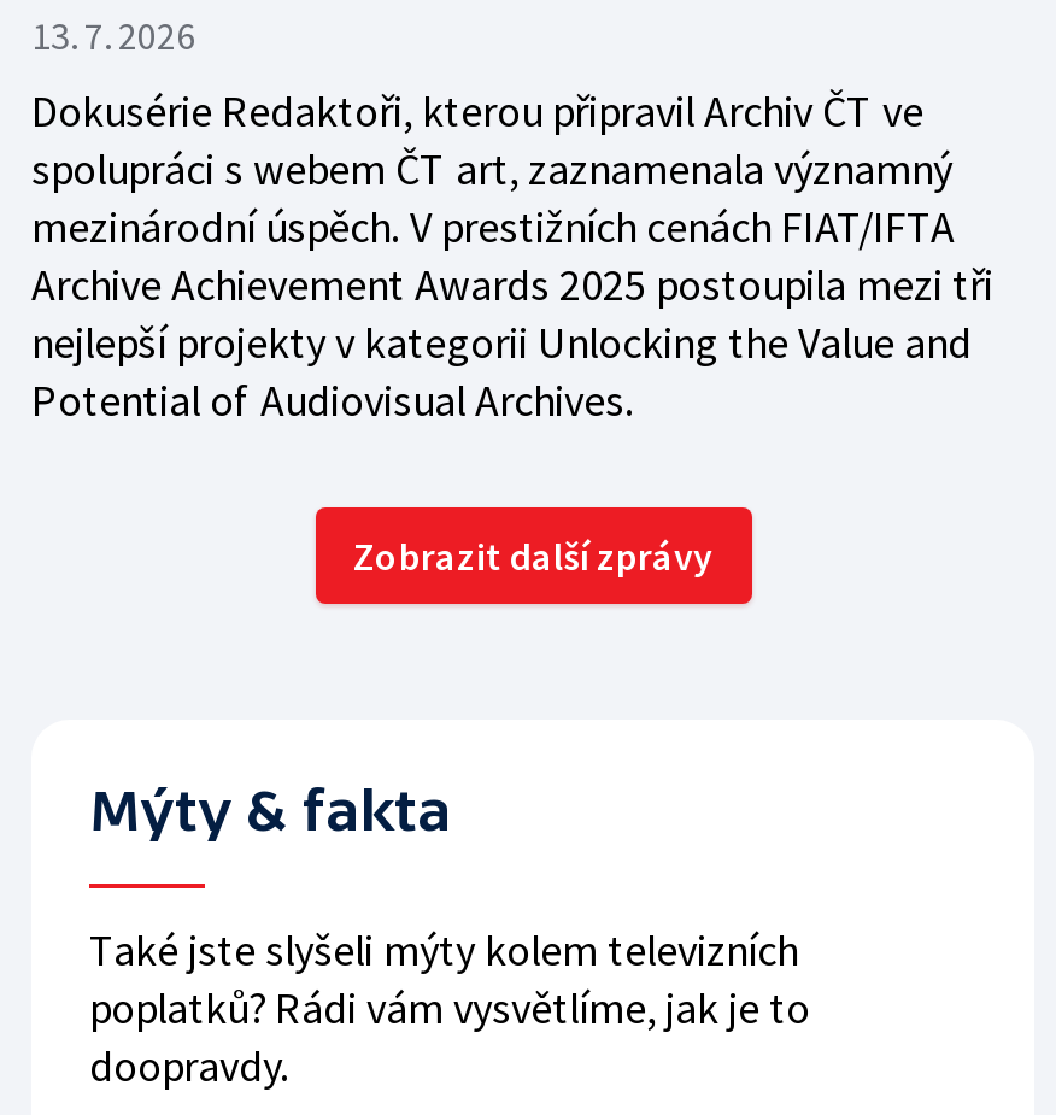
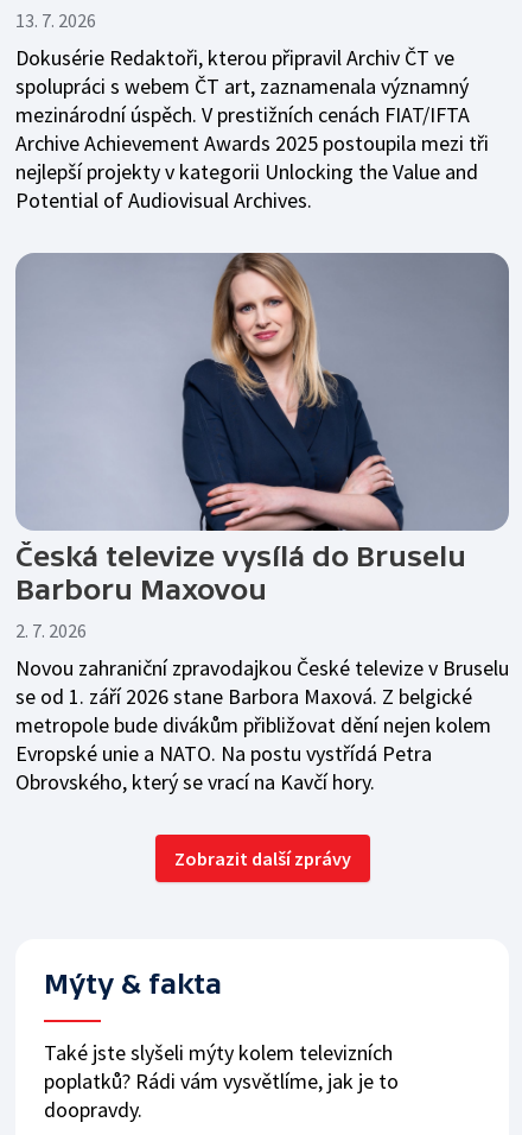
none -> [14,252,510,795] [image] | Česká televize vysílá do Bruselu | Barboru Maxovou | 2. 7. 2026 | Novou zahraniční zpravodajkou České televize v Bruselu | se od 1. září 2026 stane Barbora Maxová. Z belgické | metropole bude divákům přibližovat dění nejen kolem | Evropské unie a NATO. Na postu vystřídá Petra | Obrovského, který se vrací na Kavčí hory.

